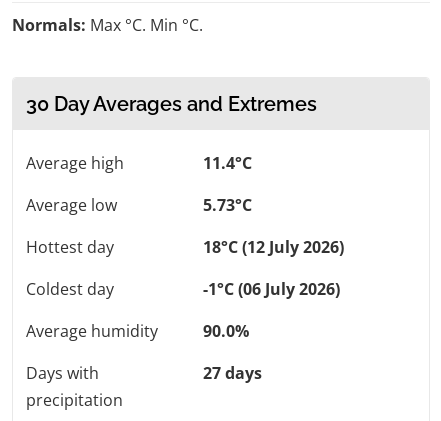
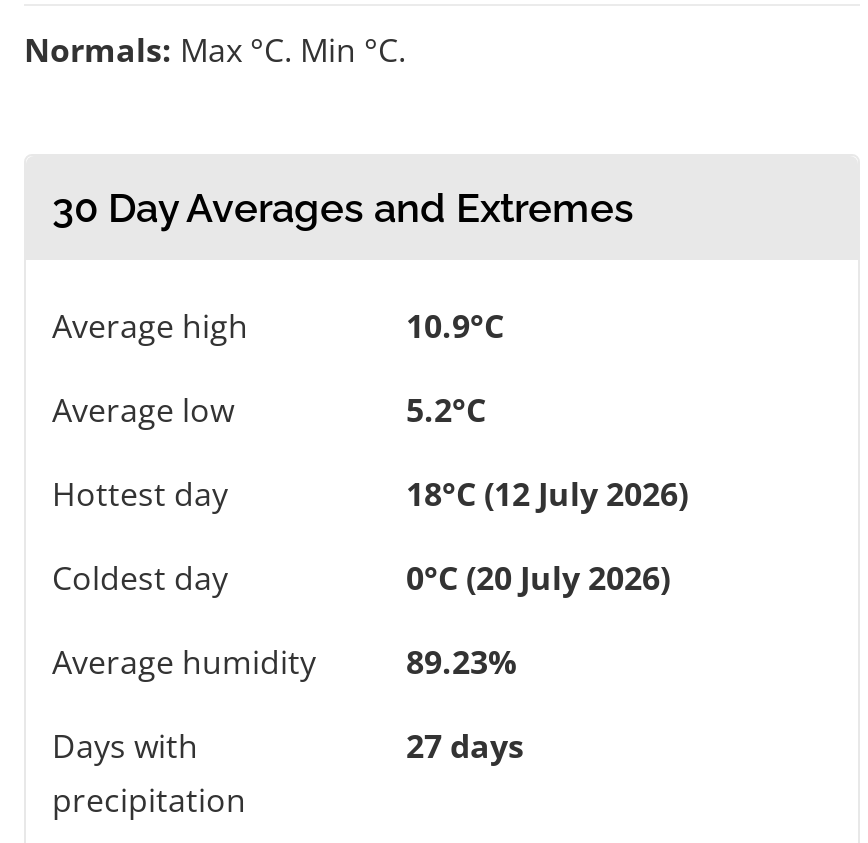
[203,152,252,174] 11.4°C -> [406,303,504,347] 10.9°C
[203,194,252,216] 5.73°C -> [406,387,486,431] 5.2°C
[203,278,340,300] -1°C (06 July 2026) -> [406,555,670,599] 0°C (20 July 2026)
[203,320,249,342] 90.0% -> [406,639,516,683] 89.23%

